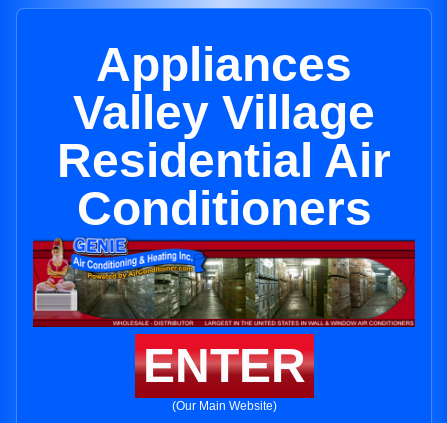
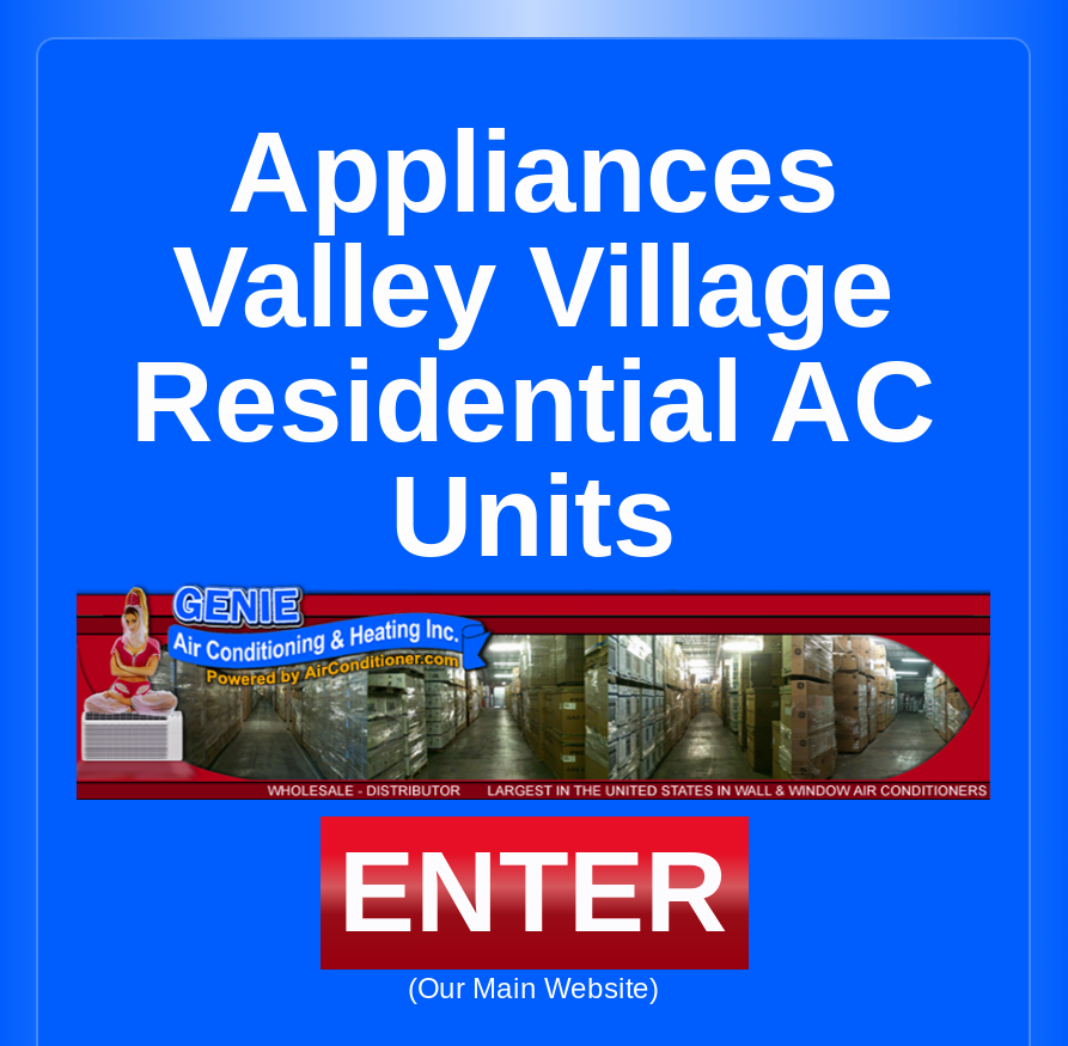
[57,134,391,235] Residential Air | Conditioners -> [130,338,936,580] Residential AC | Units

